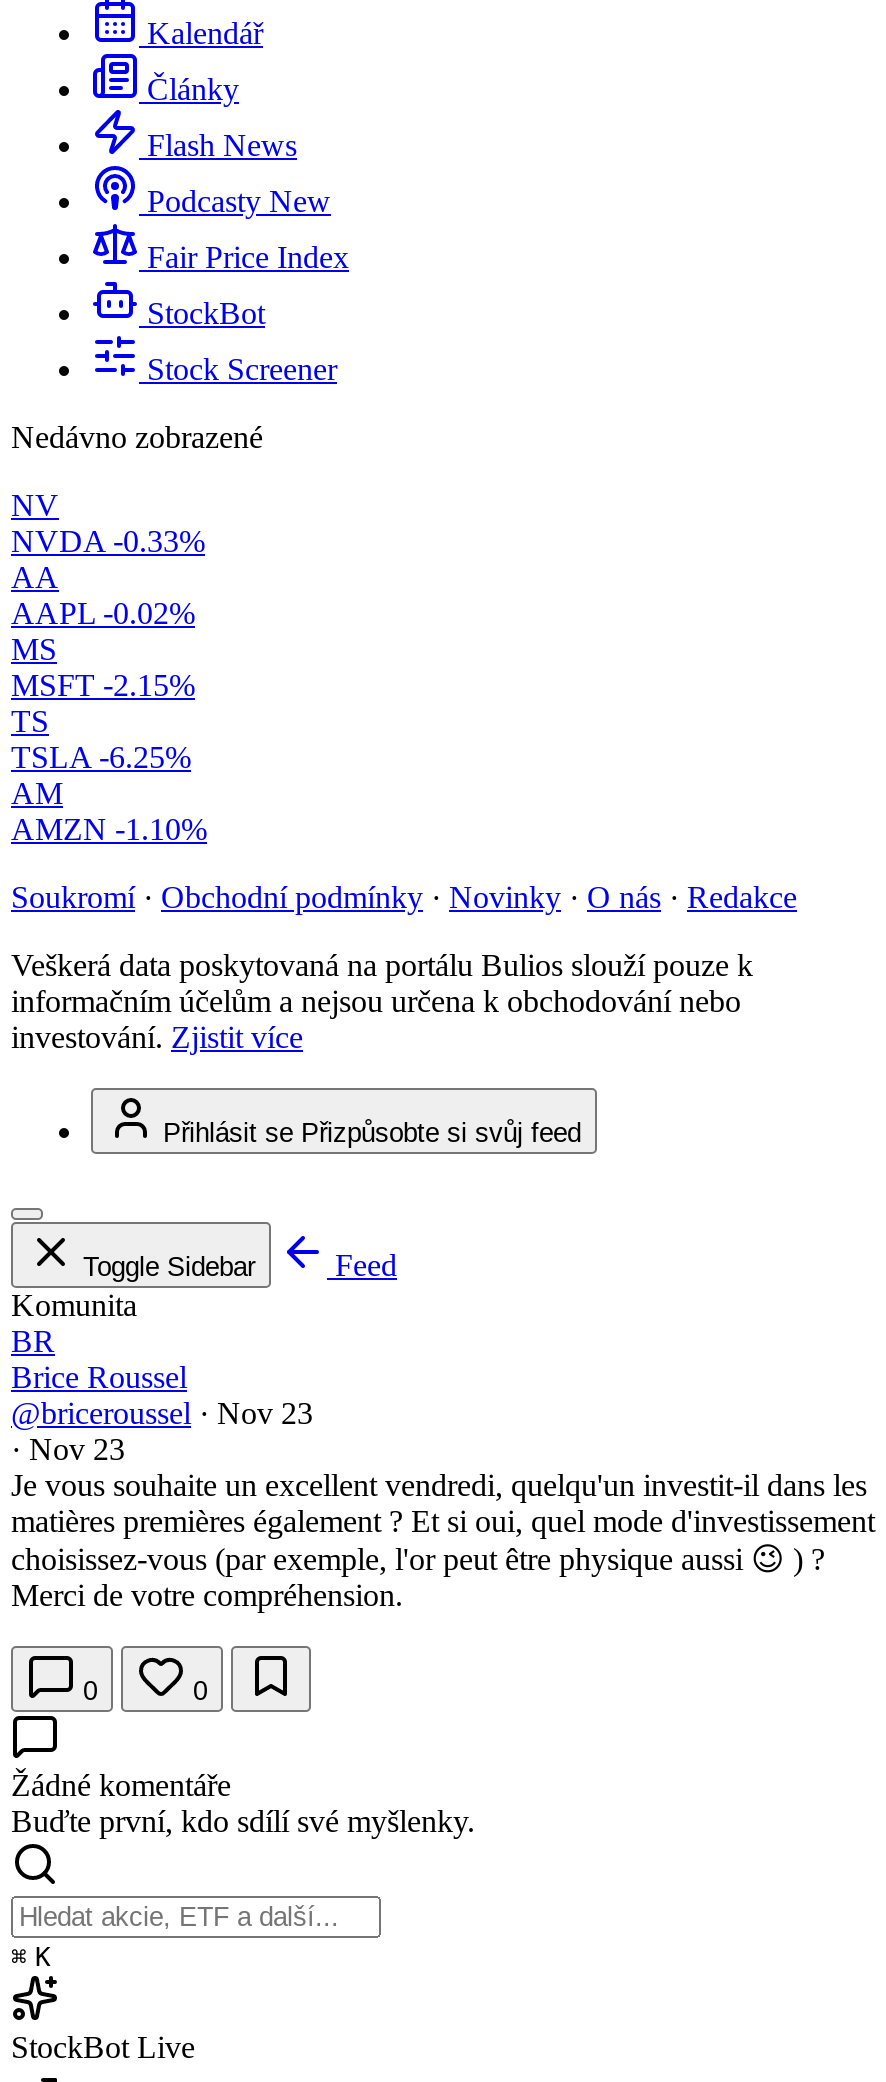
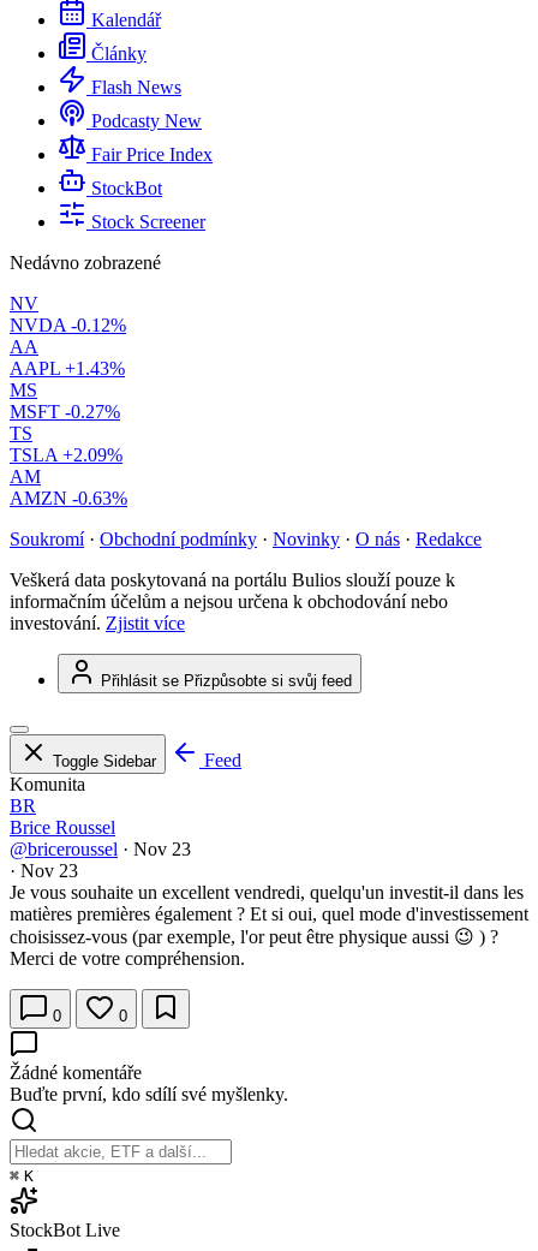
[11,524,205,558] NVDA -0.33% -> [10,315,126,335] NVDA -0.12%
[11,596,195,630] AAPL -0.02% -> [10,358,125,379] AAPL +1.43%
[11,668,195,702] MSFT -2.15% -> [10,401,120,422] MSFT -0.27%
[11,740,191,774] TSLA -6.25% -> [10,445,122,465] TSLA +2.09%
[11,812,207,846] AMZN -1.10% -> [10,488,127,508] AMZN -0.63%

